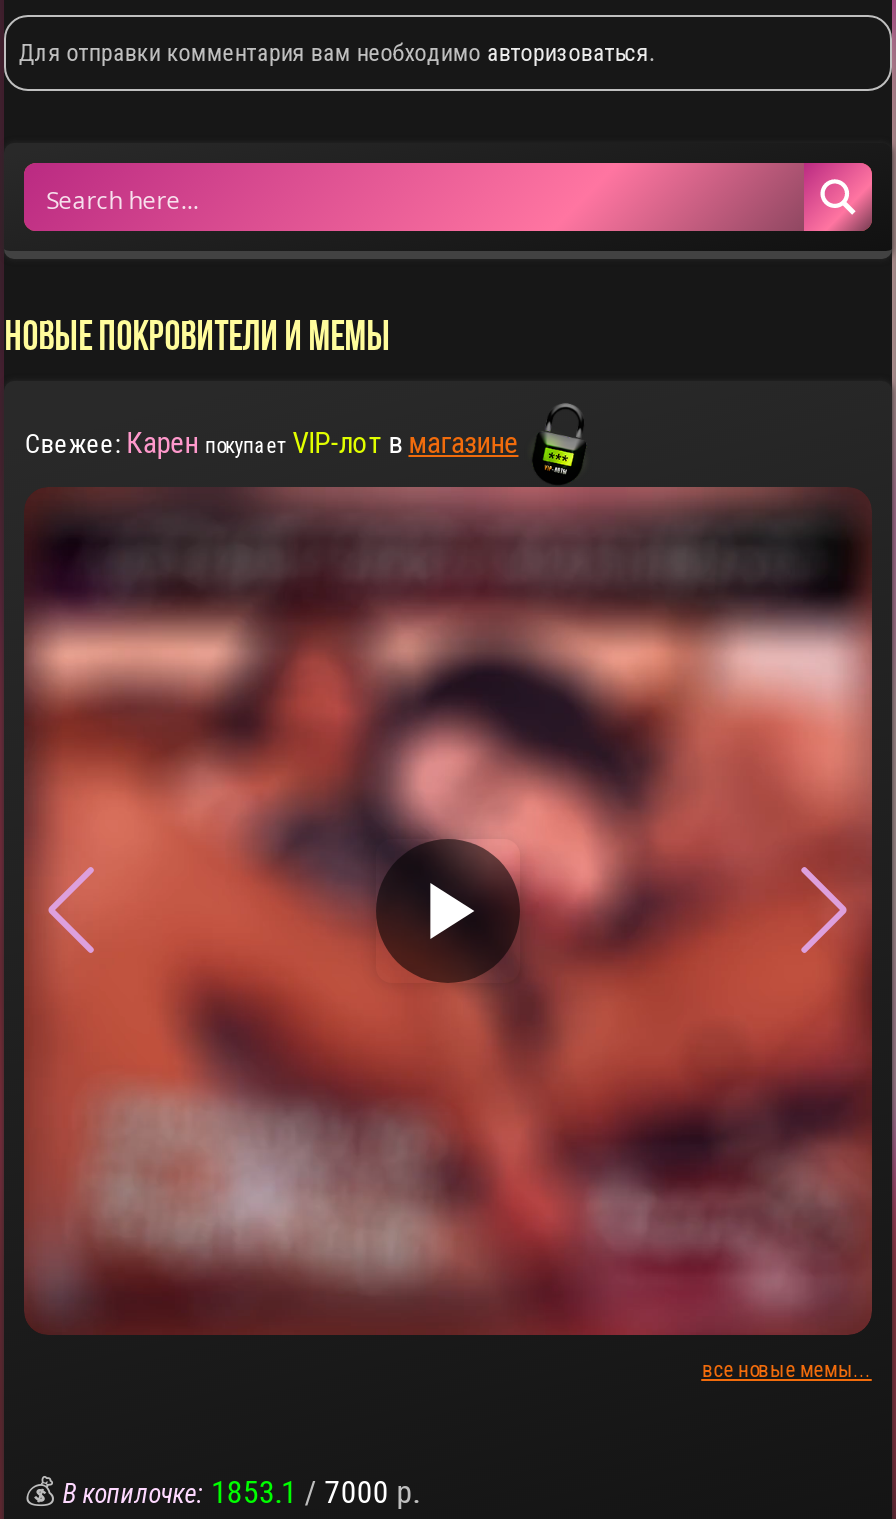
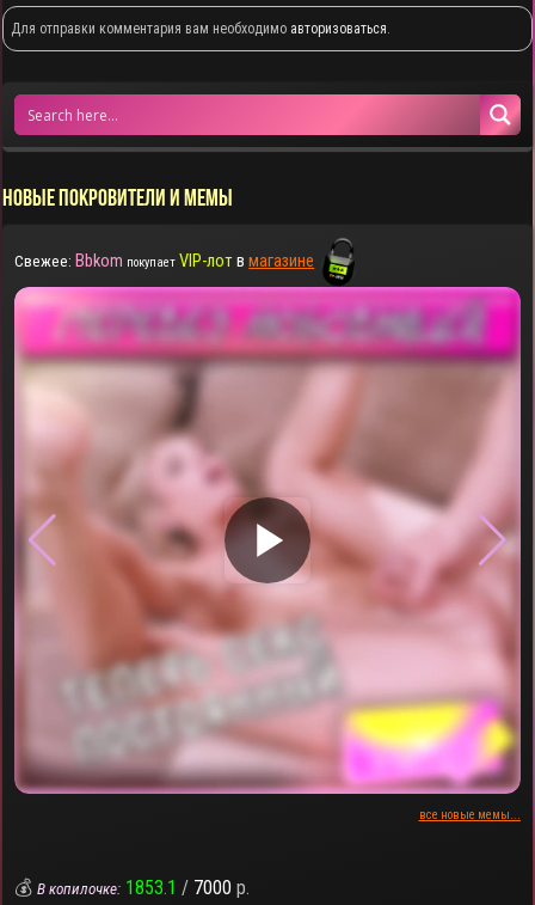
[24,424,874,1336] [image] | Свежее: Карен покупает VIP-лот в магазине -> [13,250,522,795] [image] | Свежее: Bbkom покупает VIP-лот в магазине

